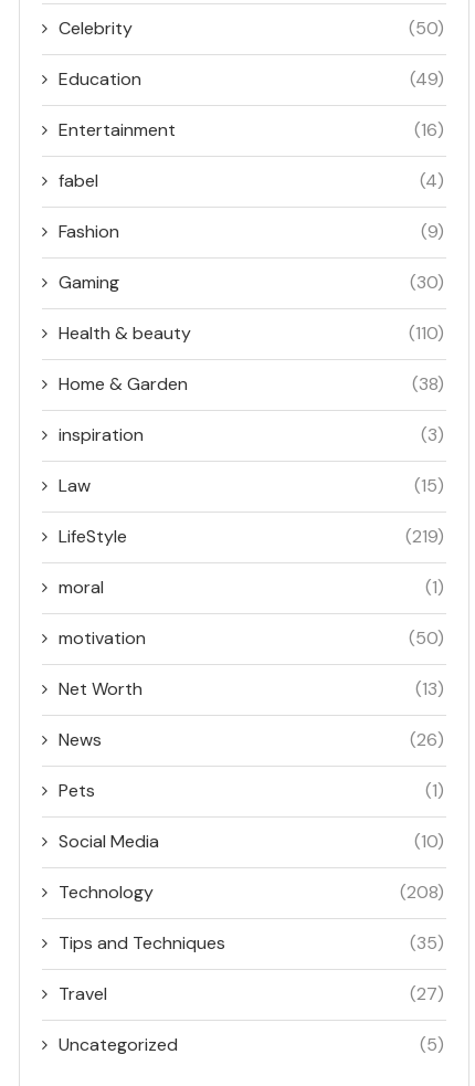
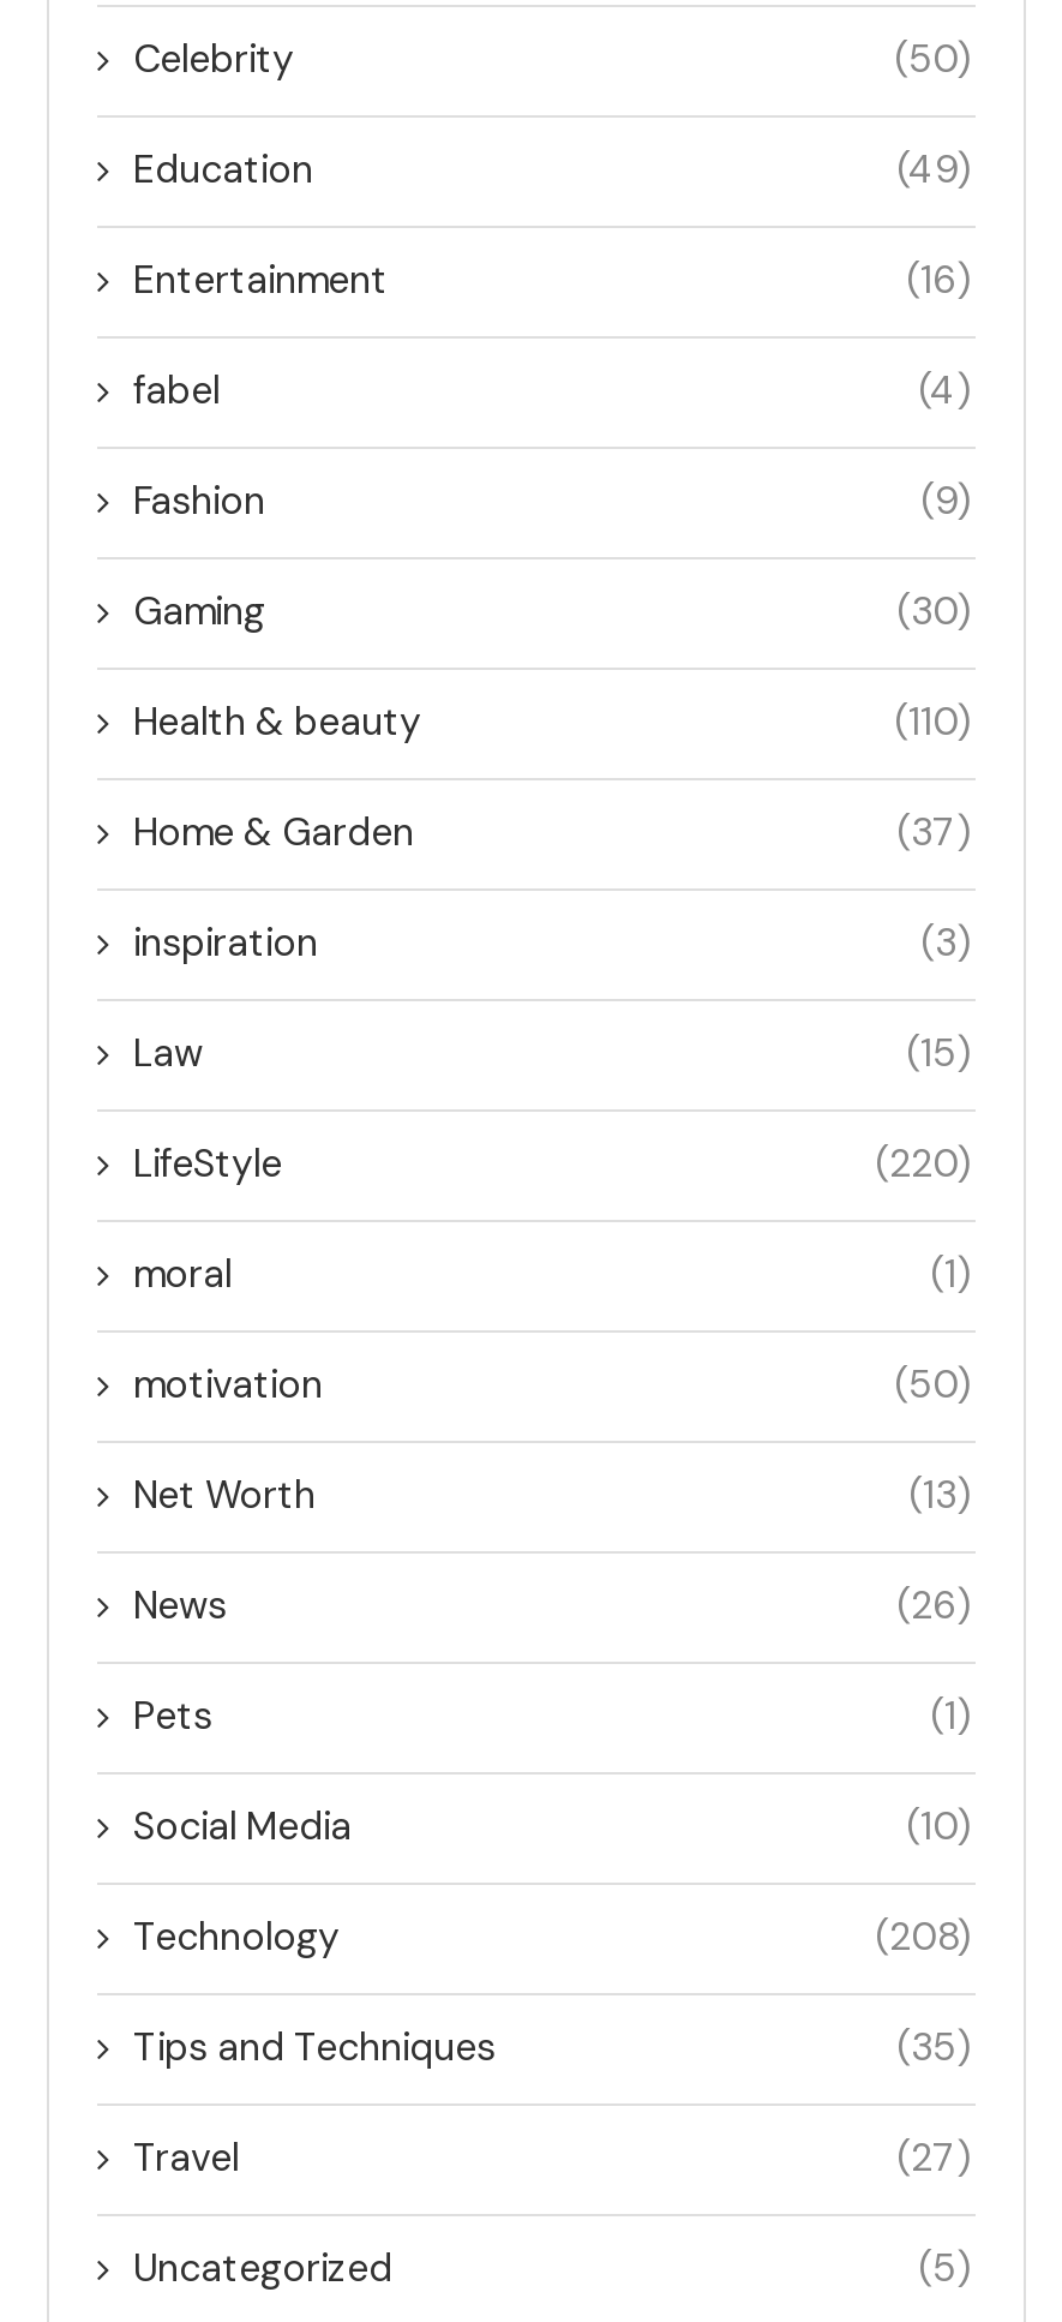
[412,372,444,395] (38) -> [896,806,971,856] (37)
[405,524,444,548] (219) -> [875,1137,971,1188] (220)

